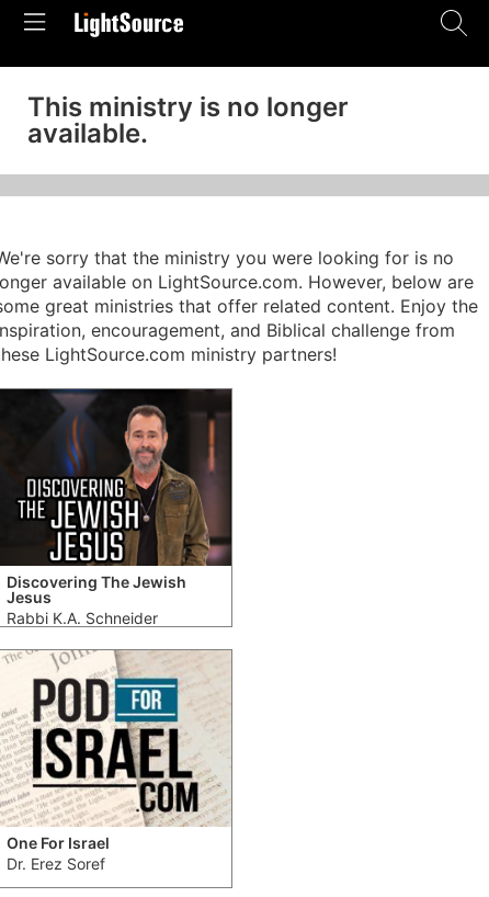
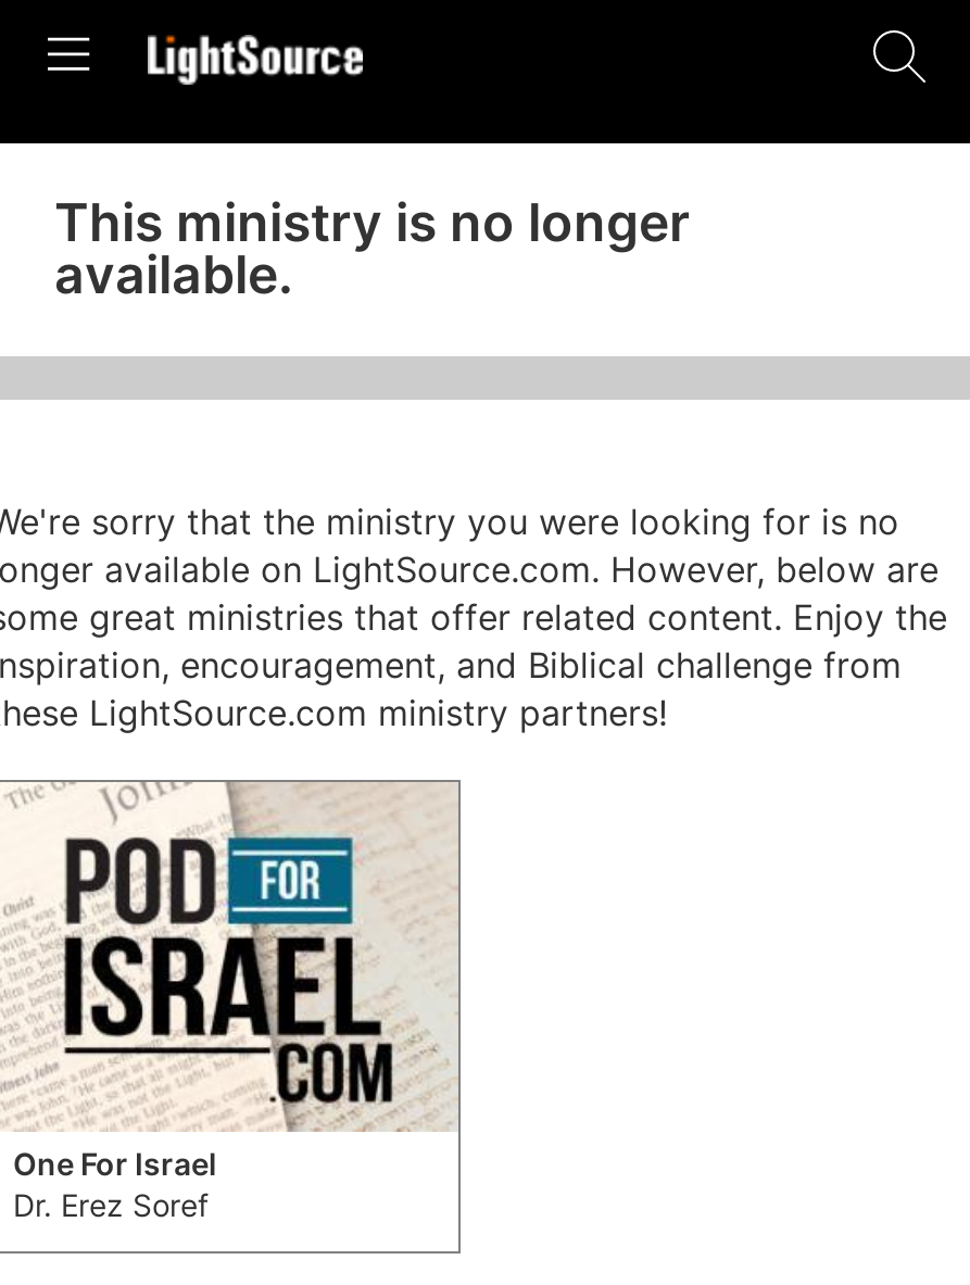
[3,388,232,627] [image] | Discovering The Jewish | Jesus | Rabbi K.A. Schneider -> none

